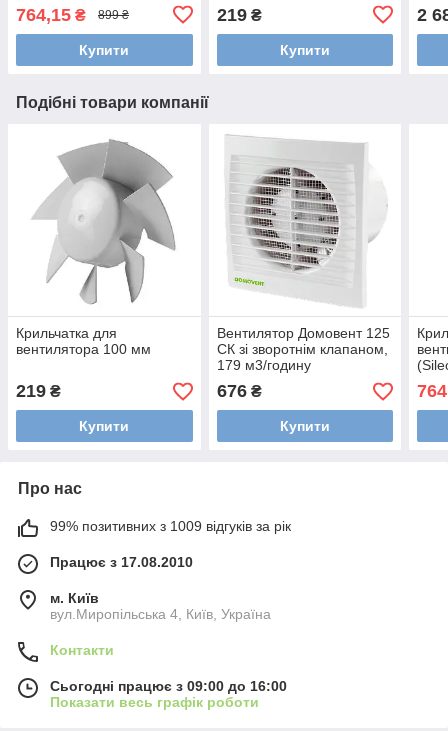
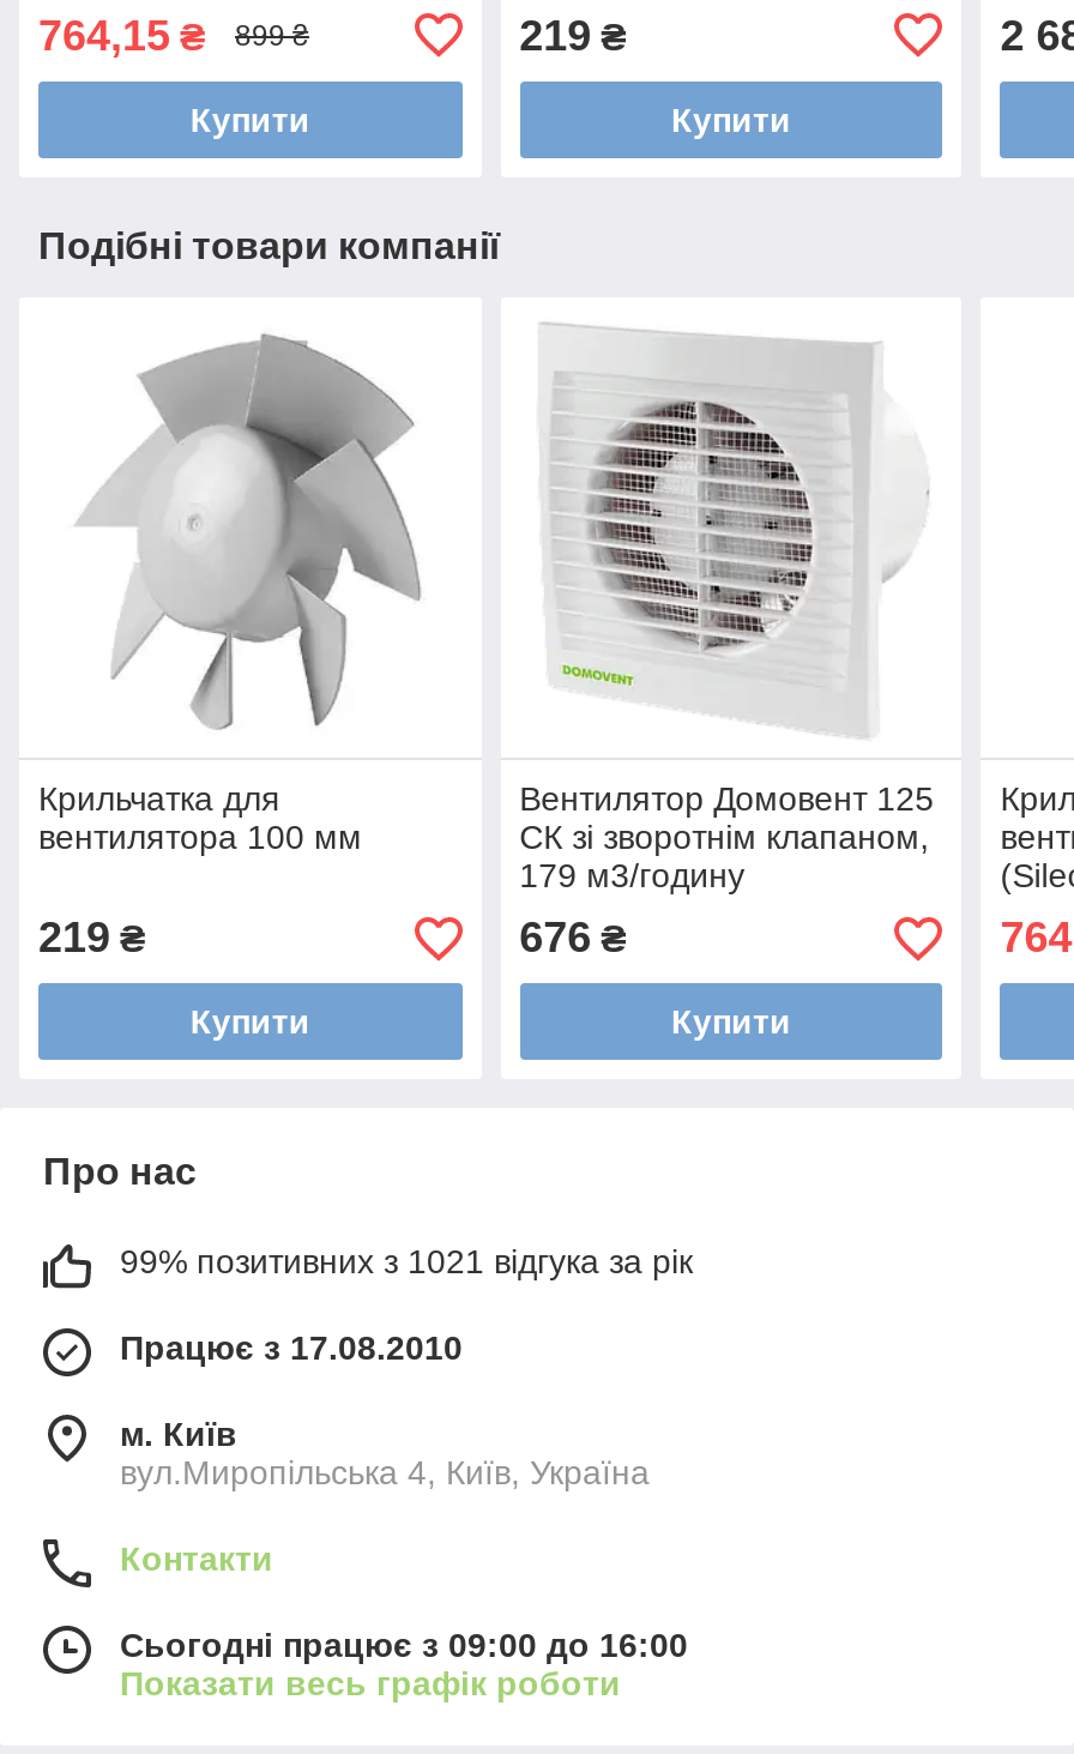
[50,518,291,534] 99% позитивних з 1009 відгуків за рік -> [120,1243,693,1281] 99% позитивних з 1021 відгука за рік

